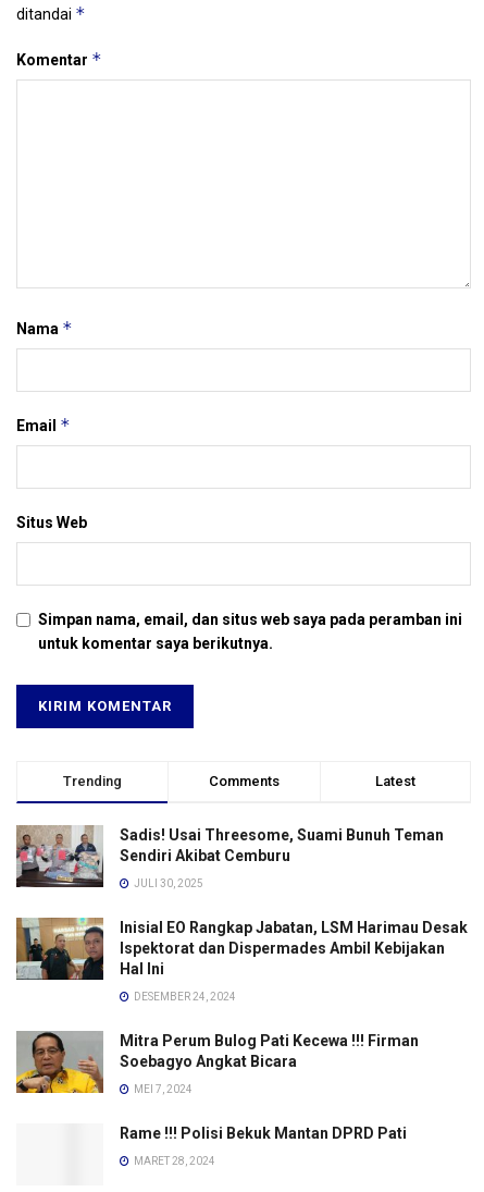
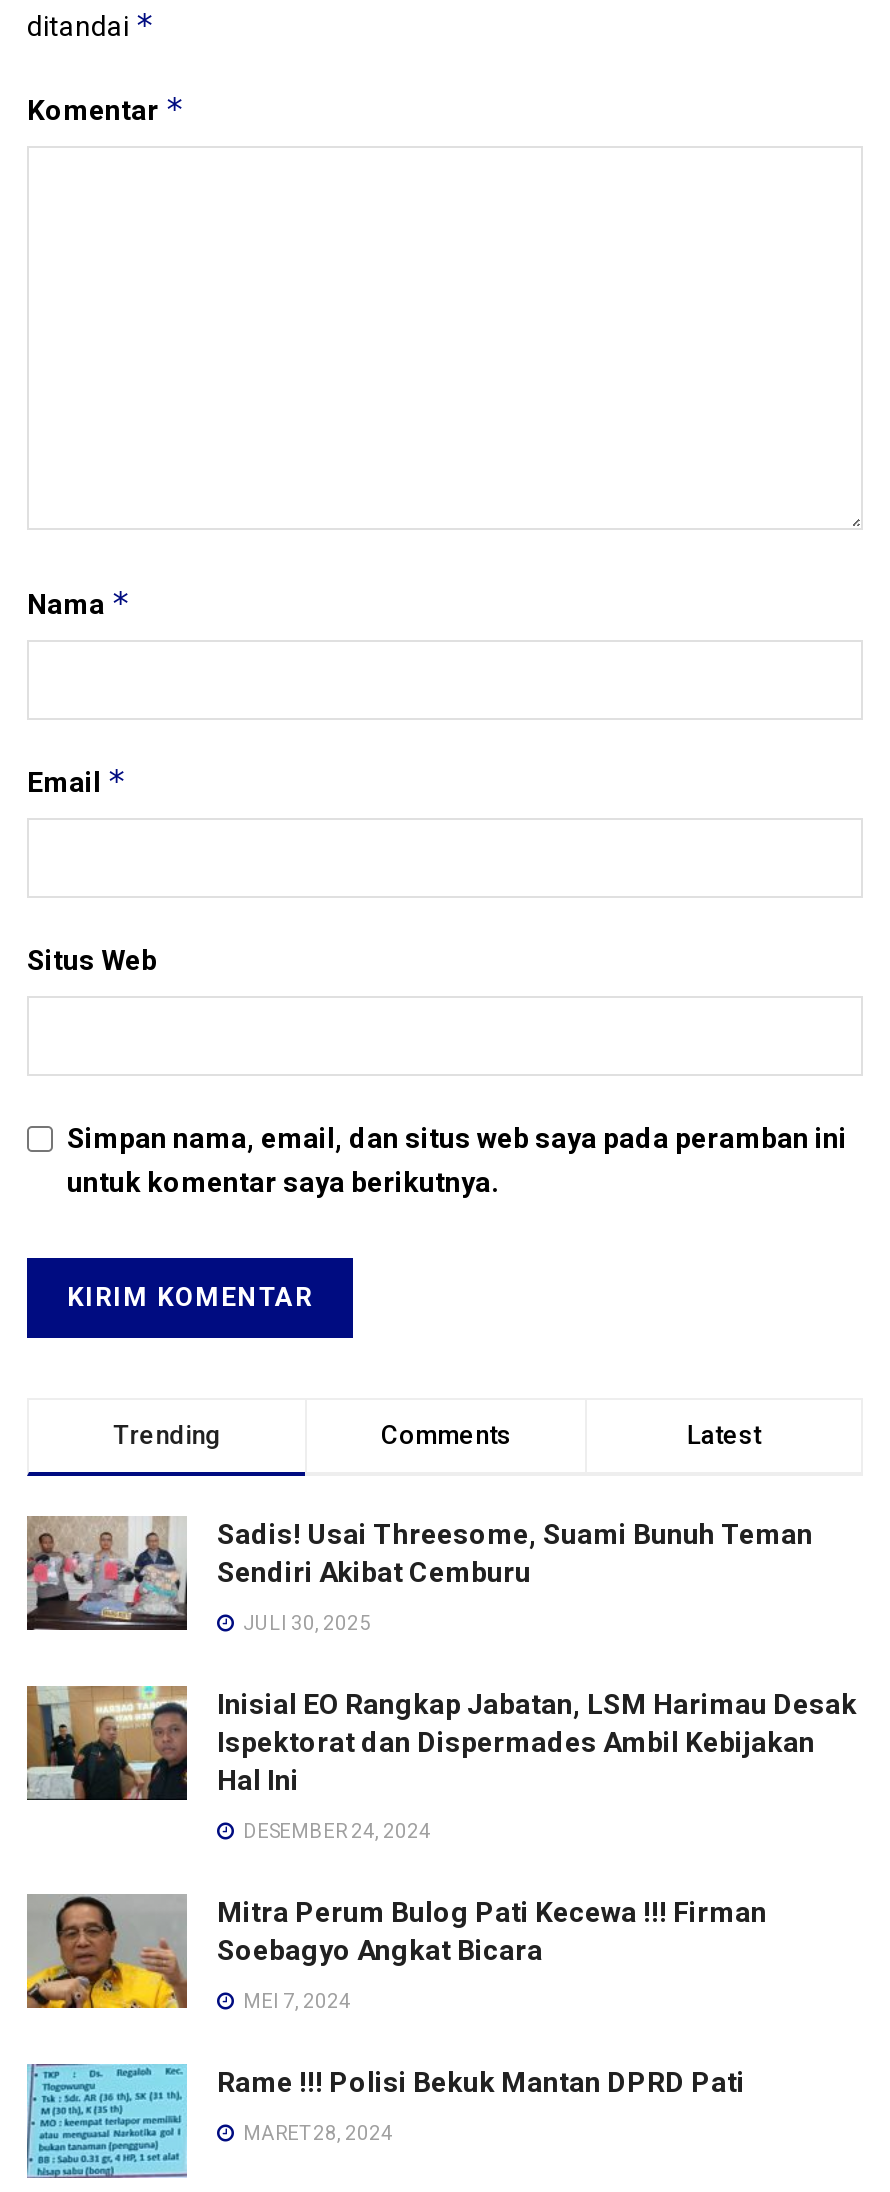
none -> [25,2062,187,2180] [image]

